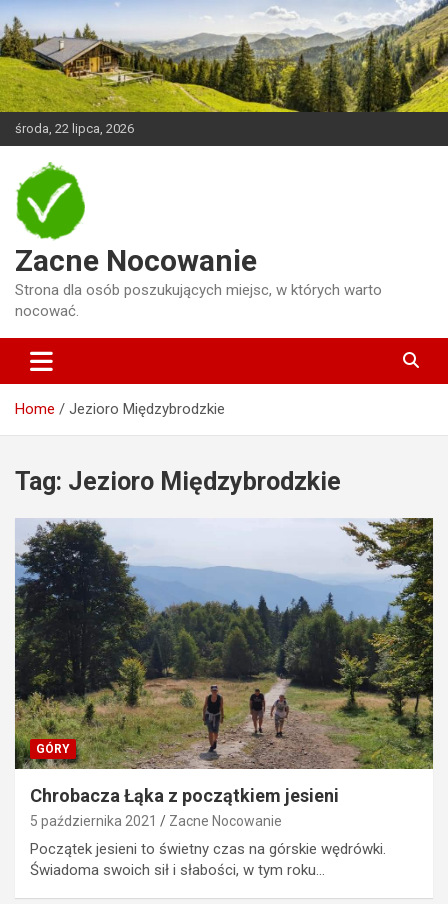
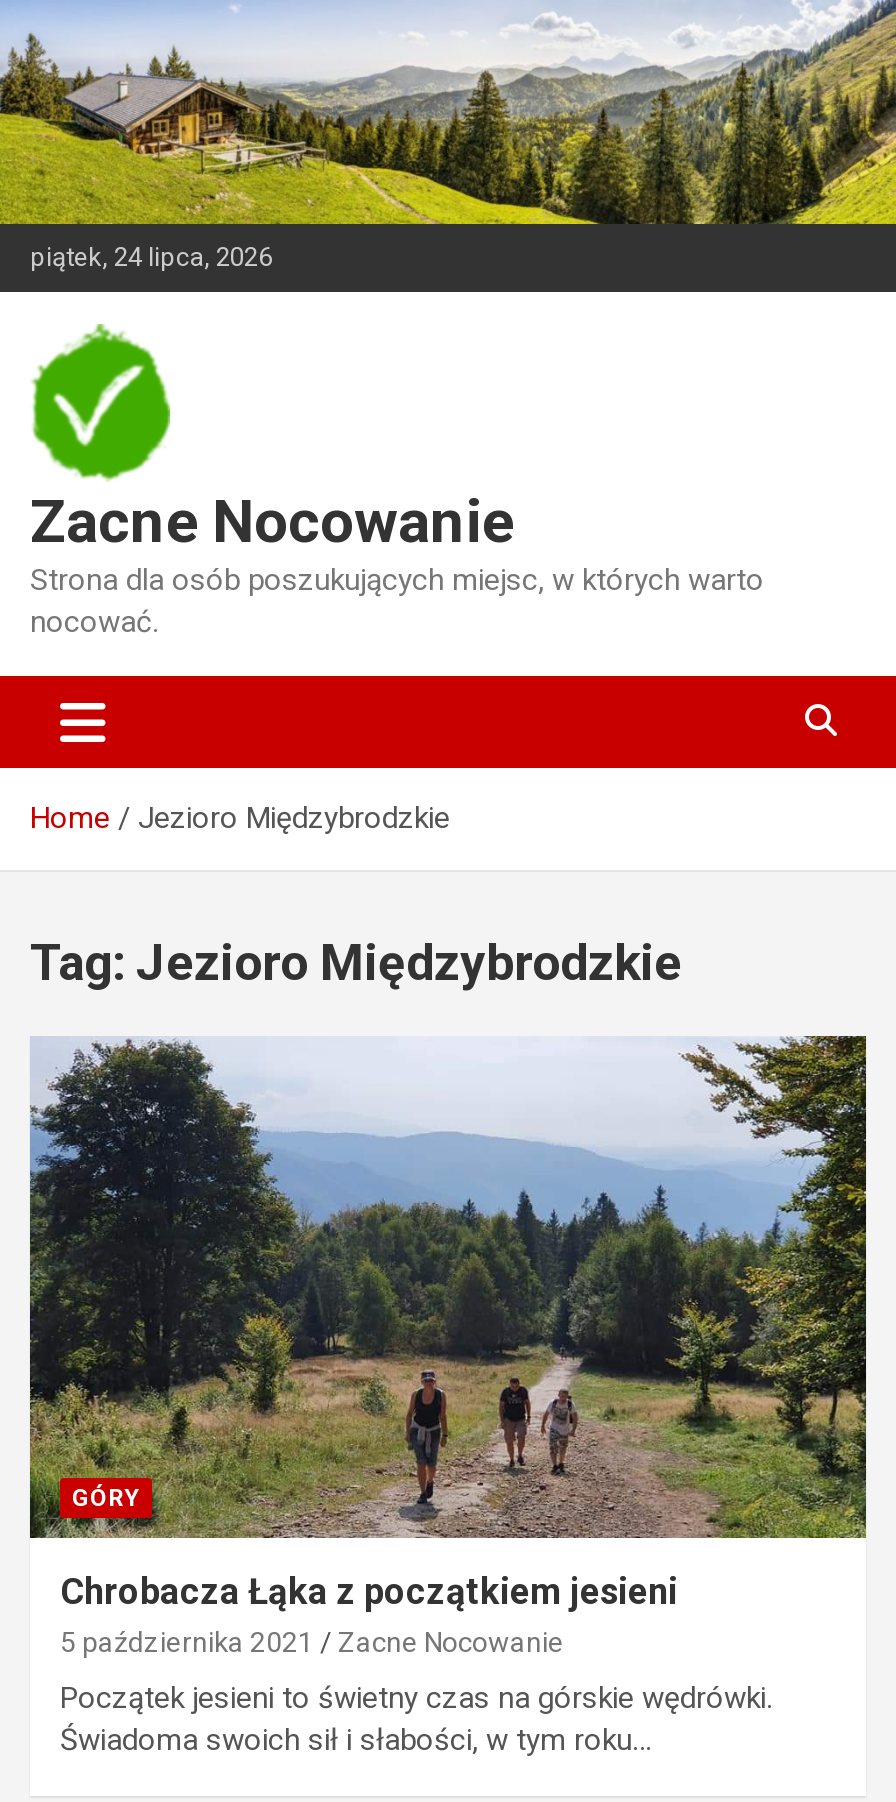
[15,121,134,136] środa, 22 lipca, 2026 -> [30,242,272,272] piątek, 24 lipca, 2026

